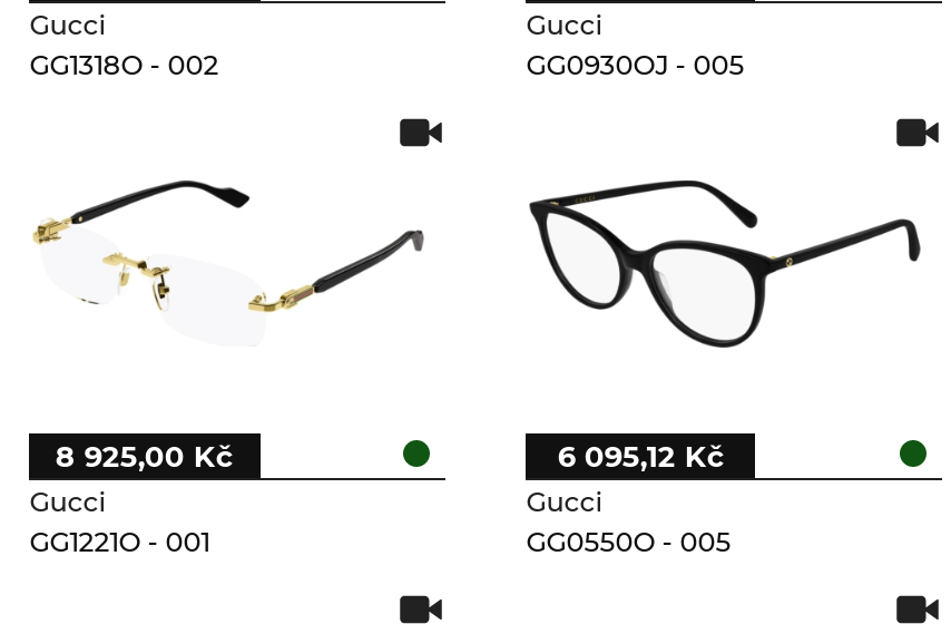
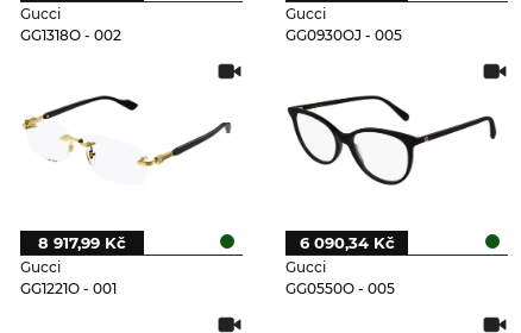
[55,437,234,473] 8 925,00 Kč -> [38,233,126,252] 8 917,99 Kč
[557,437,724,473] 6 095,12 Kč -> [300,233,395,252] 6 090,34 Kč

